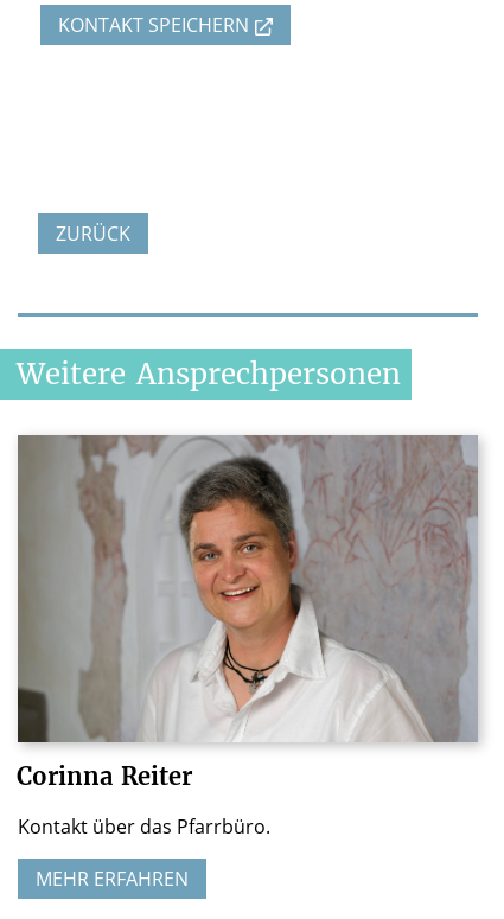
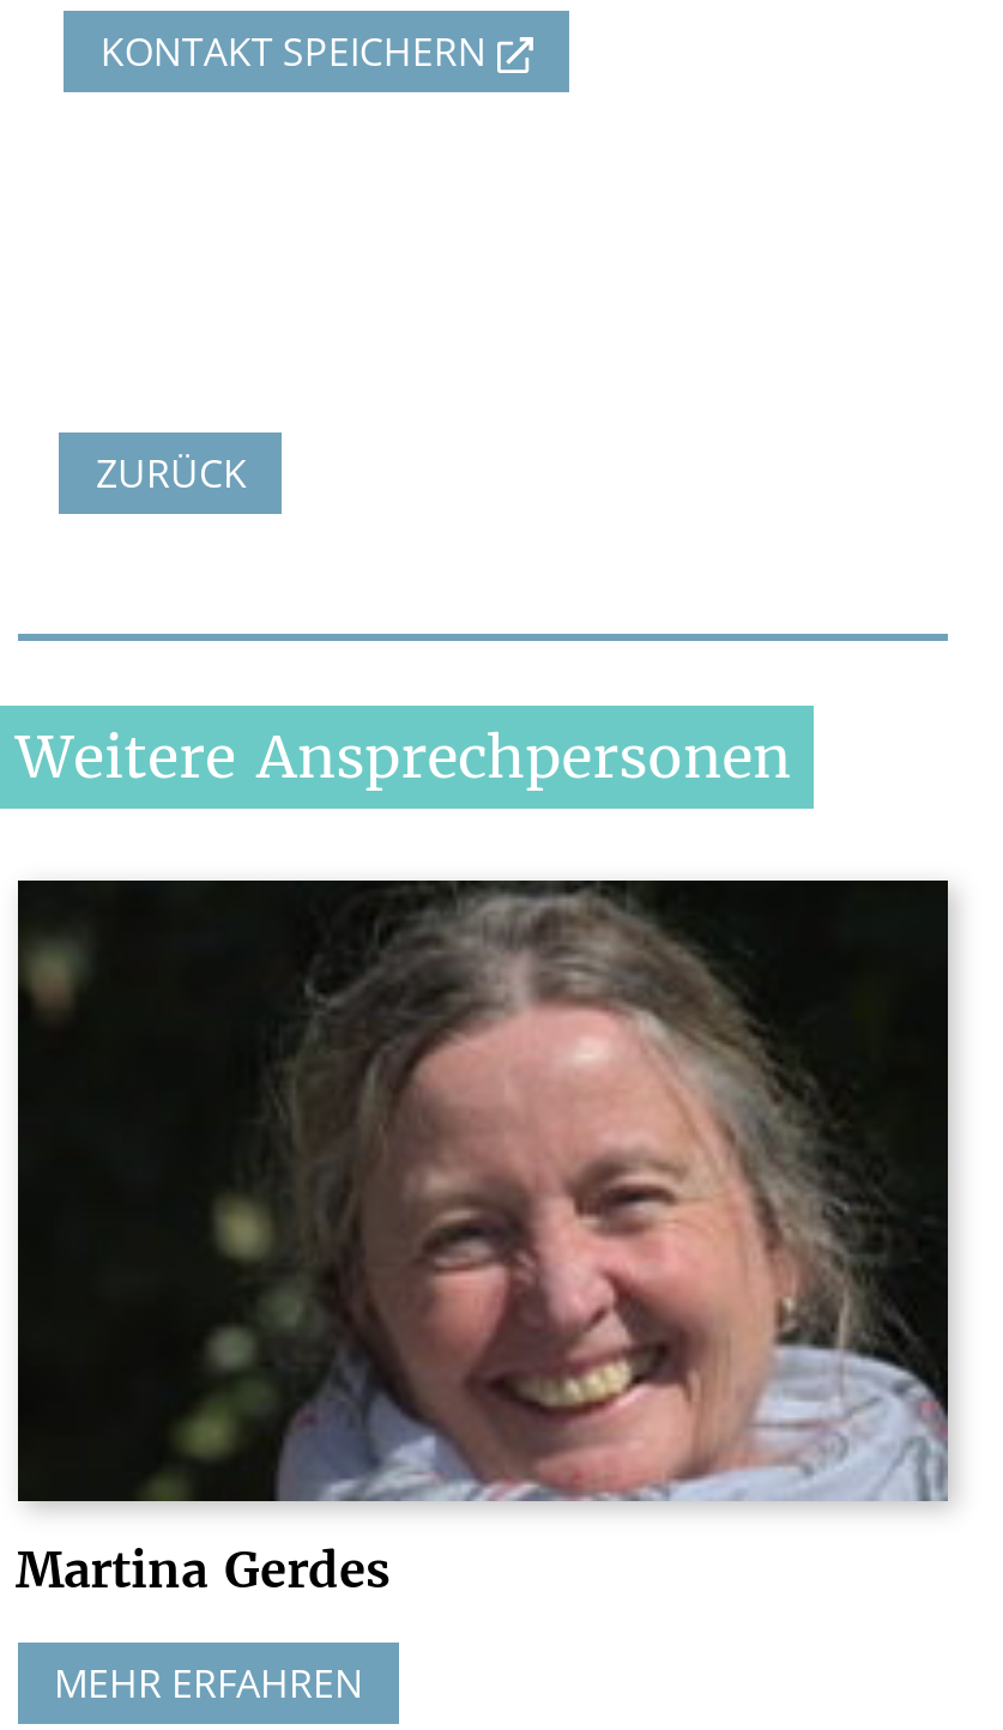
[17,434,478,839] [image] | Corinna Reiter | Kontakt über das Pfarrbüro. -> [16,881,950,1601] [image] | Martina Gerdes

